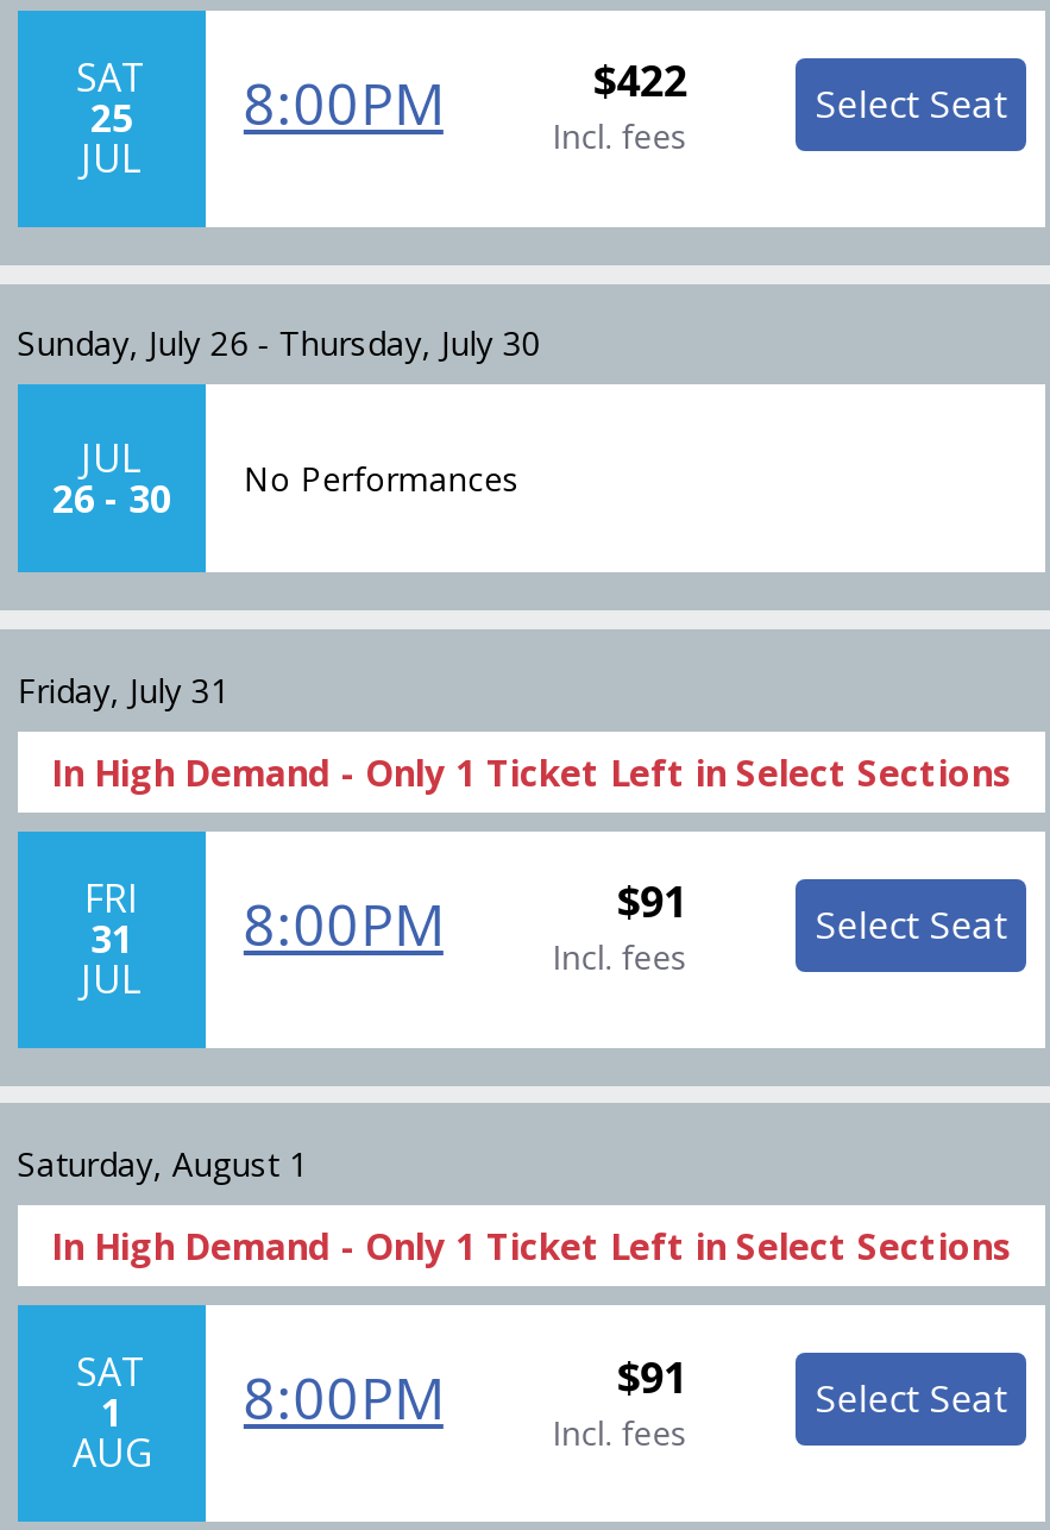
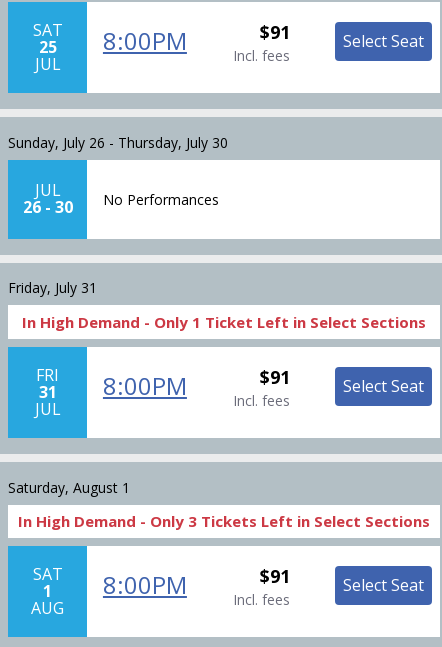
[592,52,688,109] $422 -> [260,20,290,44] $91
[51,1222,1012,1269] In High Demand - Only 1 Ticket Left in Select Sections -> [18,511,430,531] In High Demand - Only 3 Tickets Left in Select Sections

